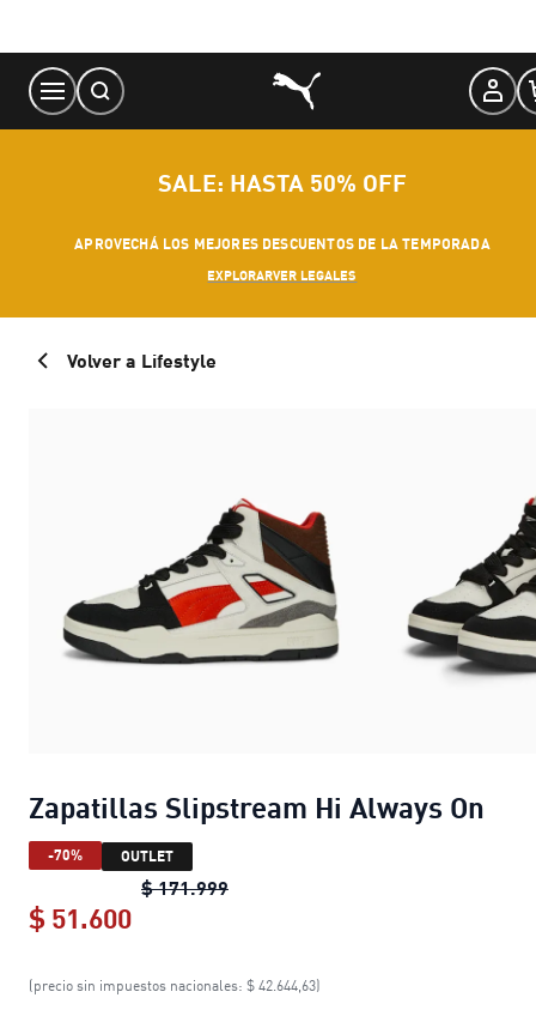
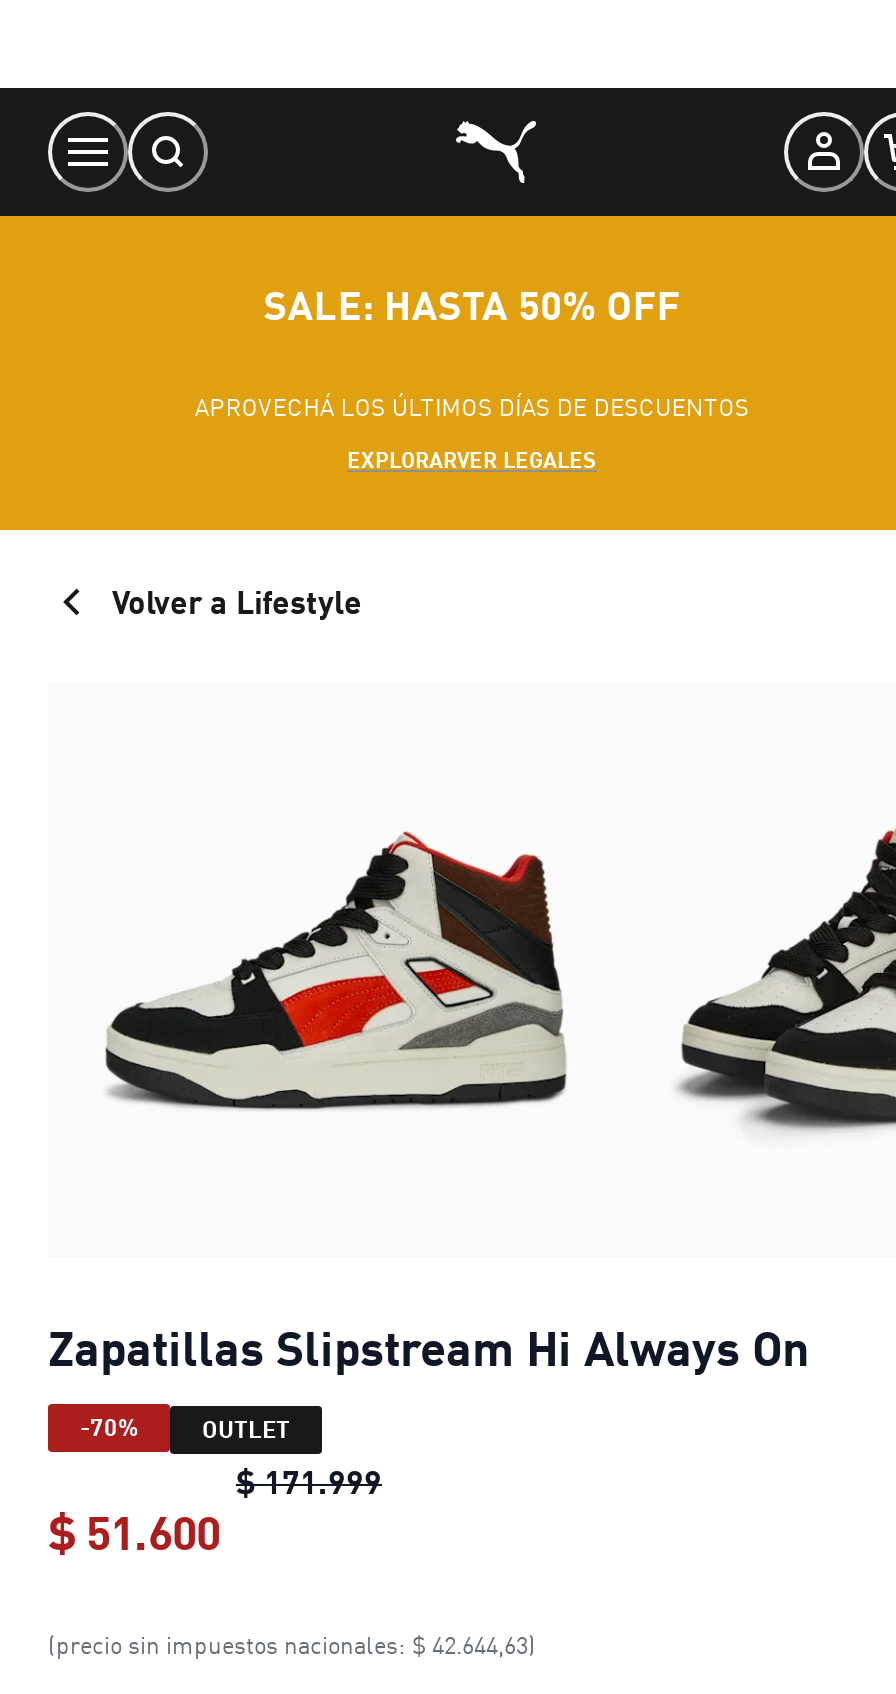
[74,235,490,253] APROVECHÁ LOS MEJORES DESCUENTOS DE LA TEMPORADA -> [195,392,749,422] APROVECHÁ LOS ÚLTIMOS DÍAS DE DESCUENTOS

